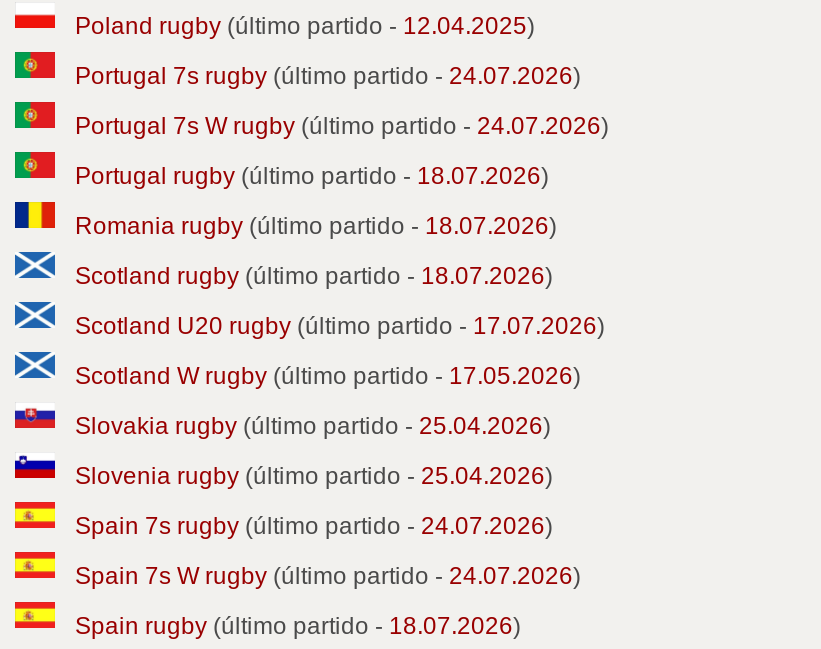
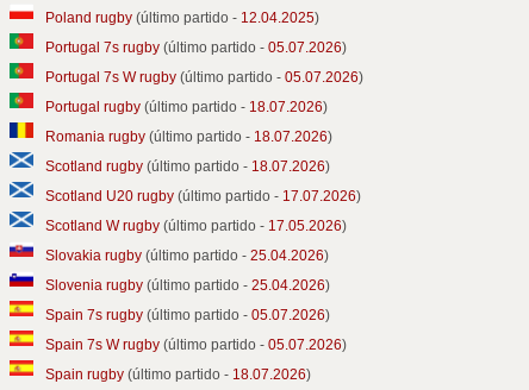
[75,62,581,90] Portugal 7s rugby (último partido - 24.07.2026) -> [45,39,347,56] Portugal 7s rugby (último partido - 05.07.2026)
[75,112,609,140] Portugal 7s W rugby (último partido - 24.07.2026) -> [45,69,363,86] Portugal 7s W rugby (último partido - 05.07.2026)
[75,512,553,540] Spain 7s rugby (último partido - 24.07.2026) -> [45,307,330,323] Spain 7s rugby (último partido - 05.07.2026)
[75,562,581,590] Spain 7s W rugby (último partido - 24.07.2026) -> [45,336,347,353] Spain 7s W rugby (último partido - 05.07.2026)

